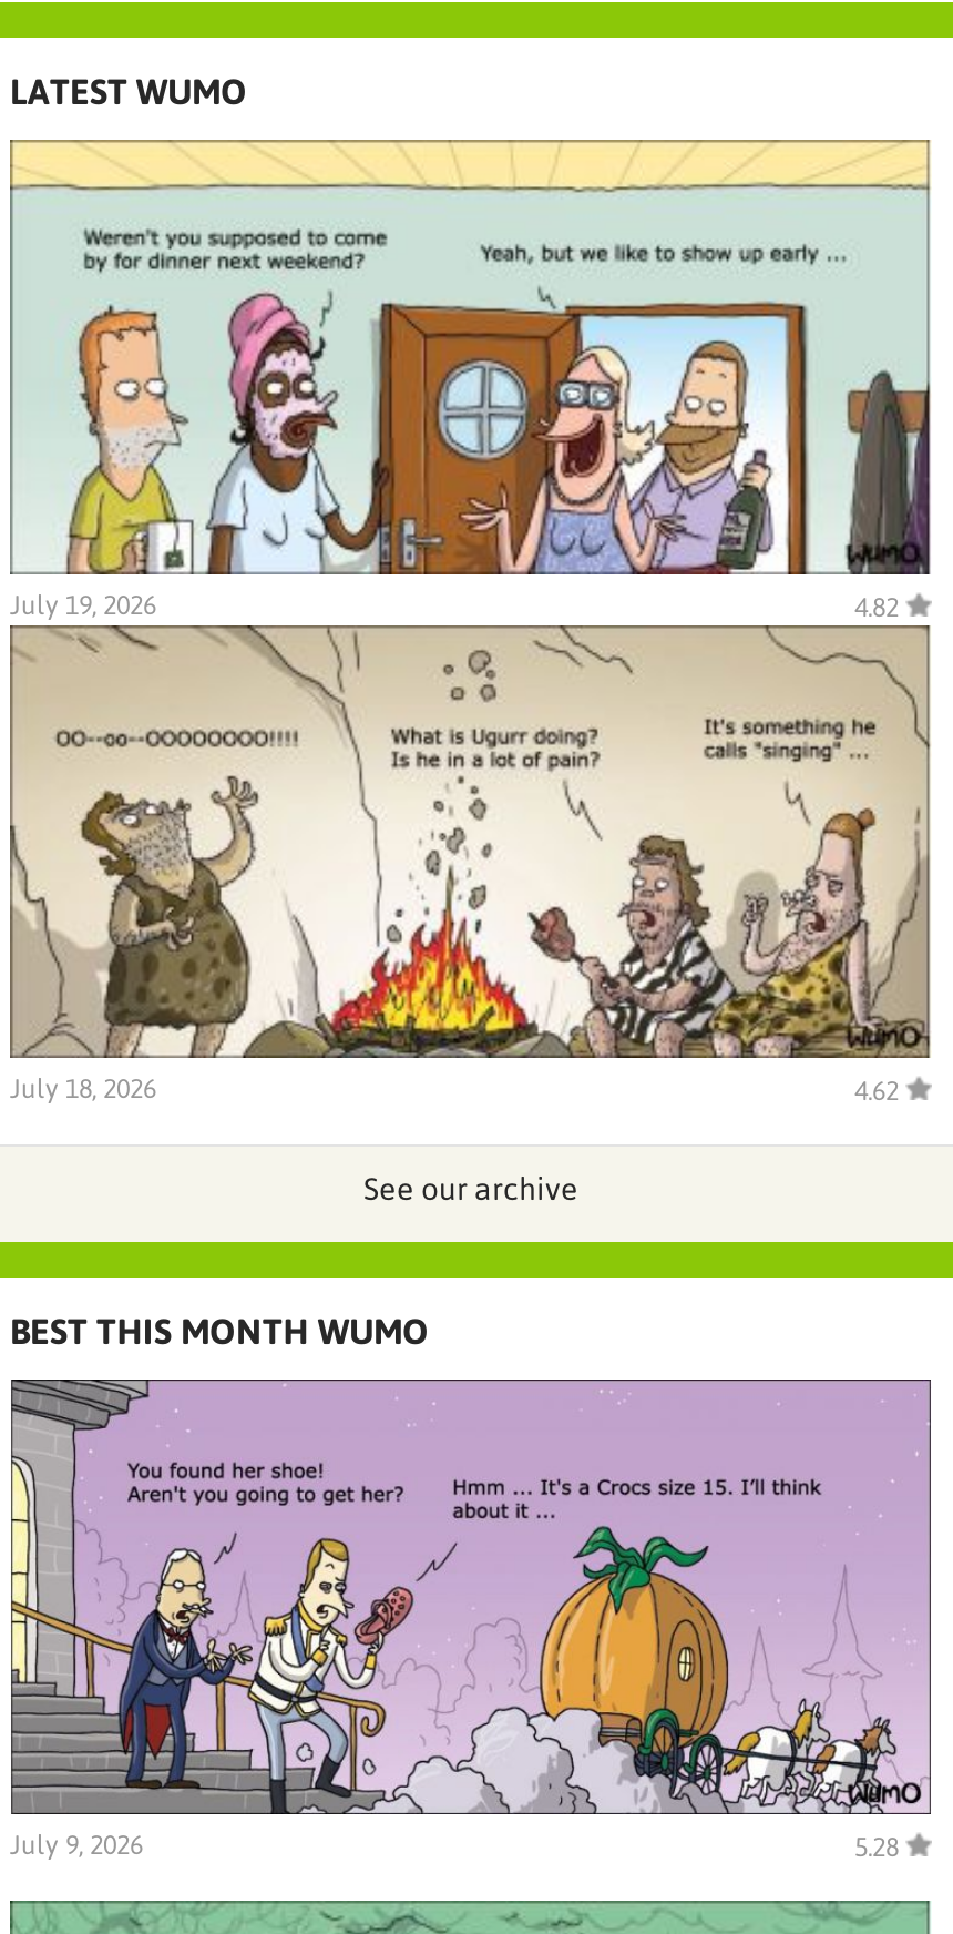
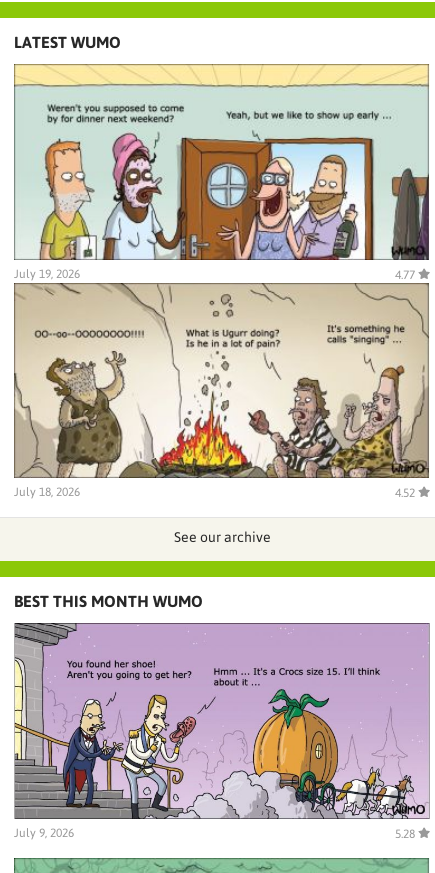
[854,591,905,622] 4.82 -> [395,268,418,282] 4.77
[854,1076,905,1107] 4.62 -> [395,486,418,500] 4.52

